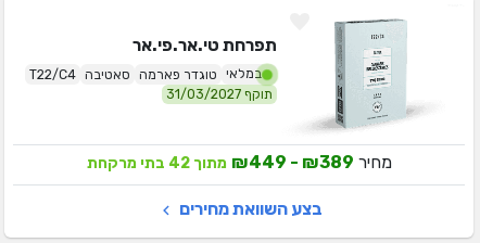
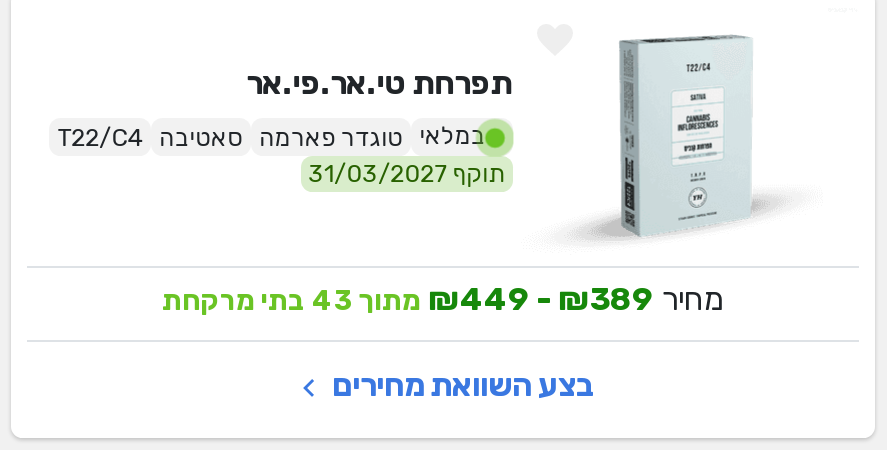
[86,152,391,173] מחיר ₪389 - ₪449 מתוך 42 בתי מרקחת -> [162,281,724,319] מחיר ₪389 - ₪449 מתוך 43 בתי מרקחת

